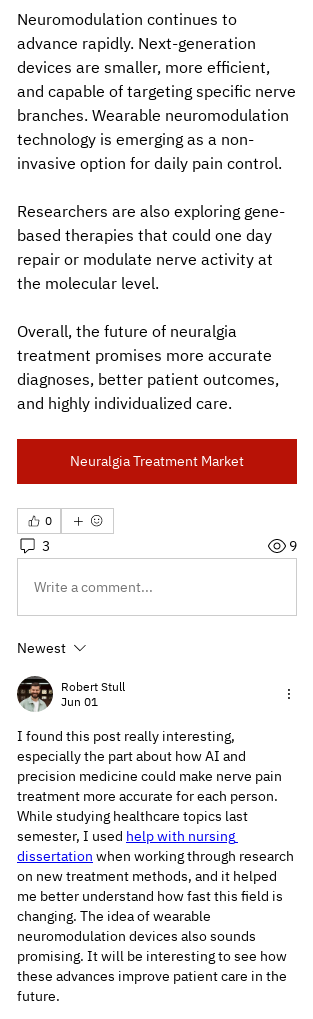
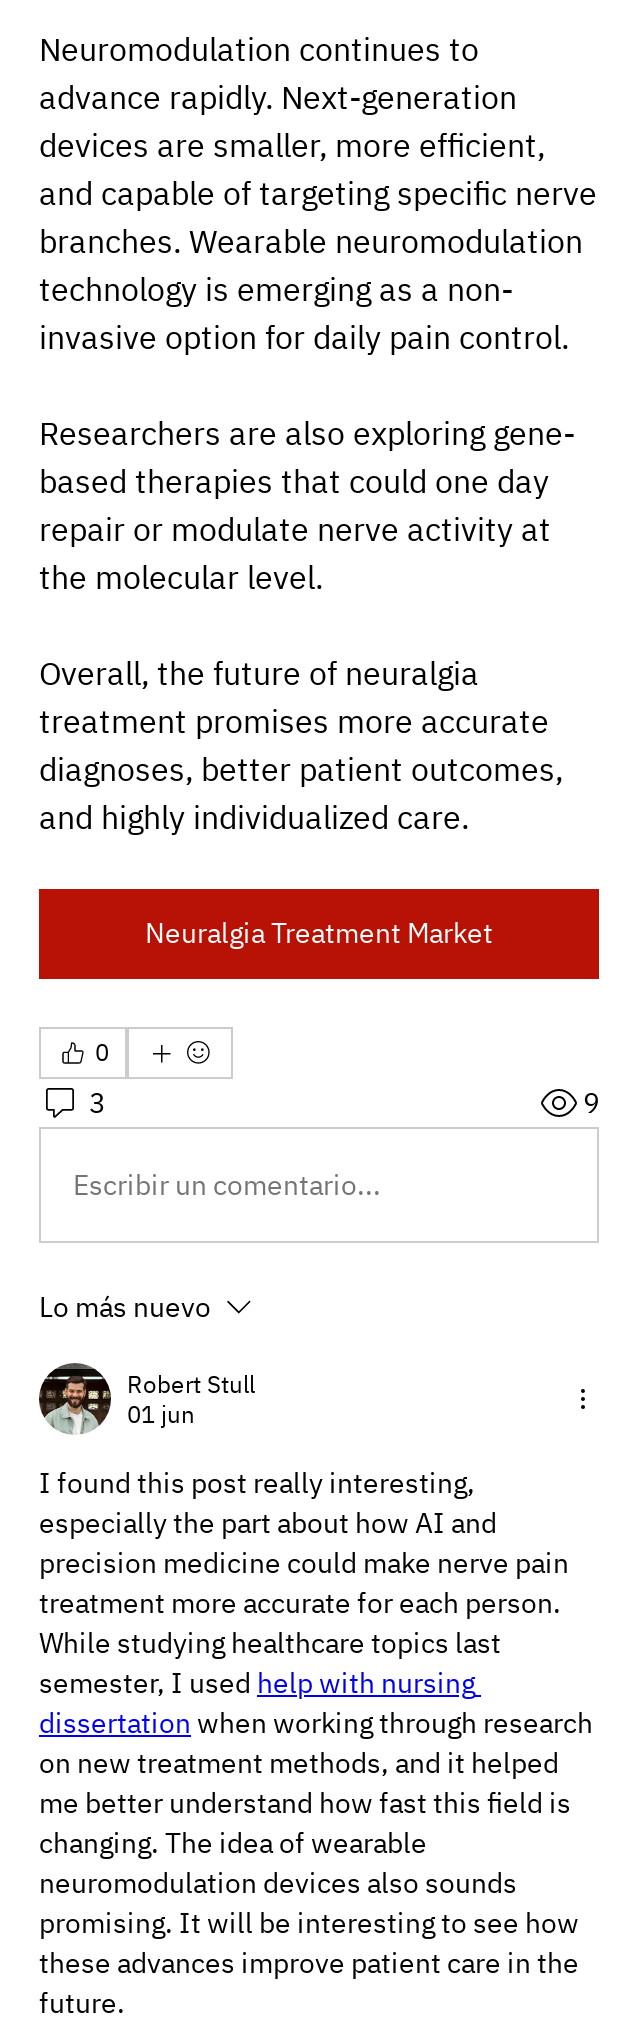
[34,577,153,595] Write a comment... -> [73,1166,381,1202] Escribir un comentario...
[17,639,66,657] Newest -> [39,1289,211,1325] Lo más nuevo
[61,694,98,709] Jun 01 -> [127,1399,195,1429] 01 jun

